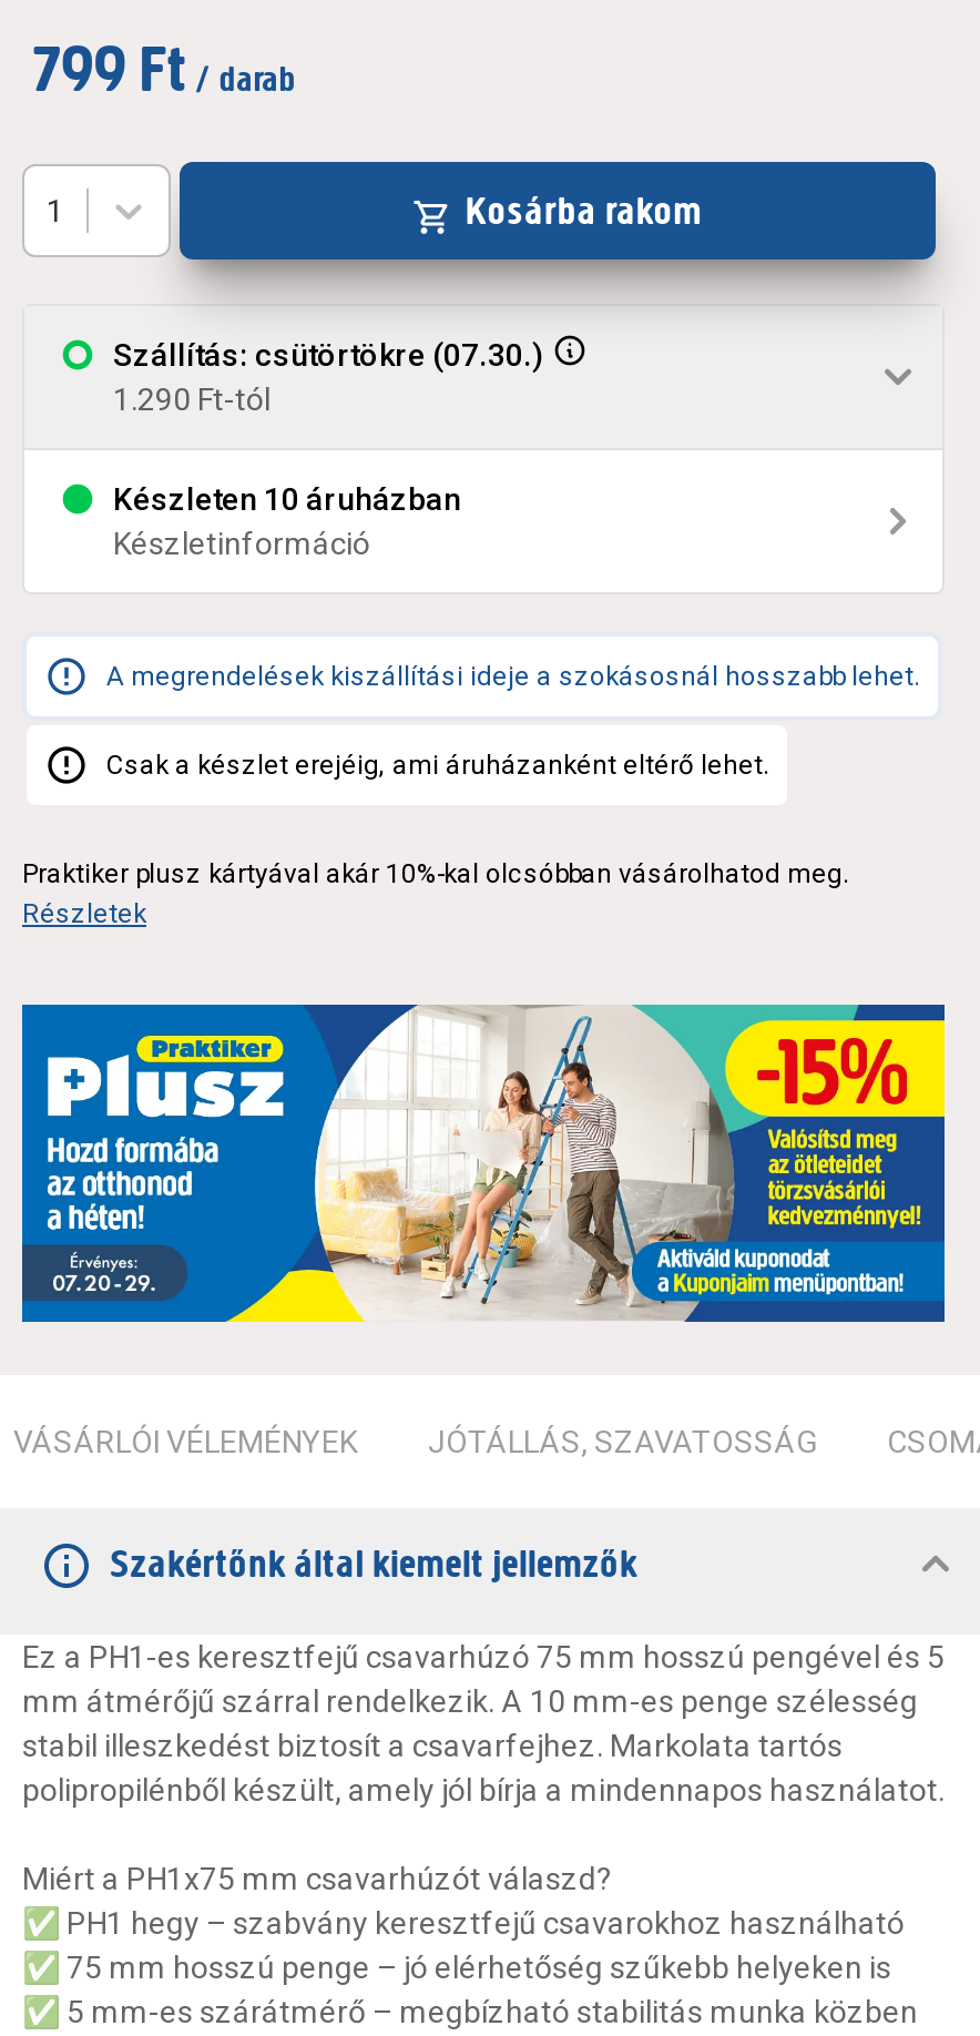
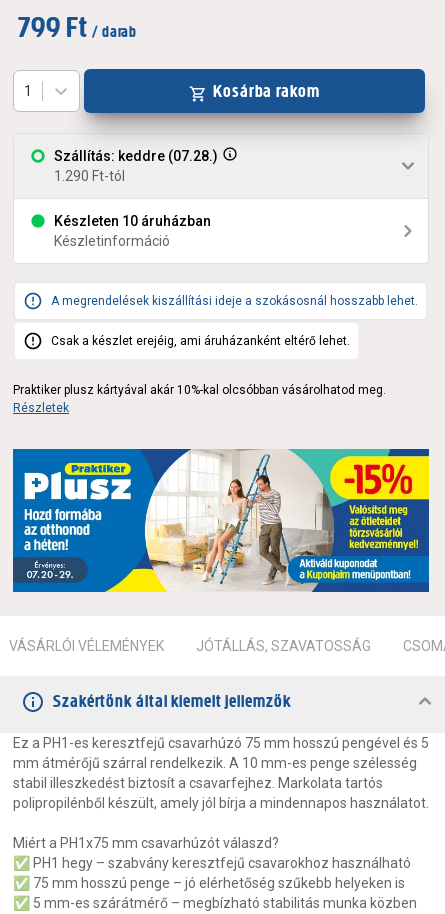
[113,338,543,373] Szállítás: csütörtökre (07.30.) -> [54,148,218,164] Szállítás: keddre (07.28.)

